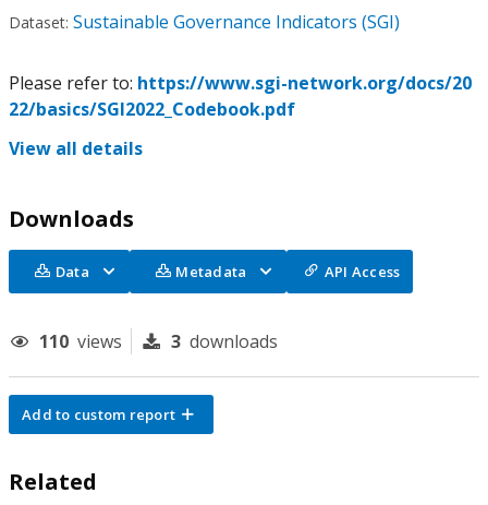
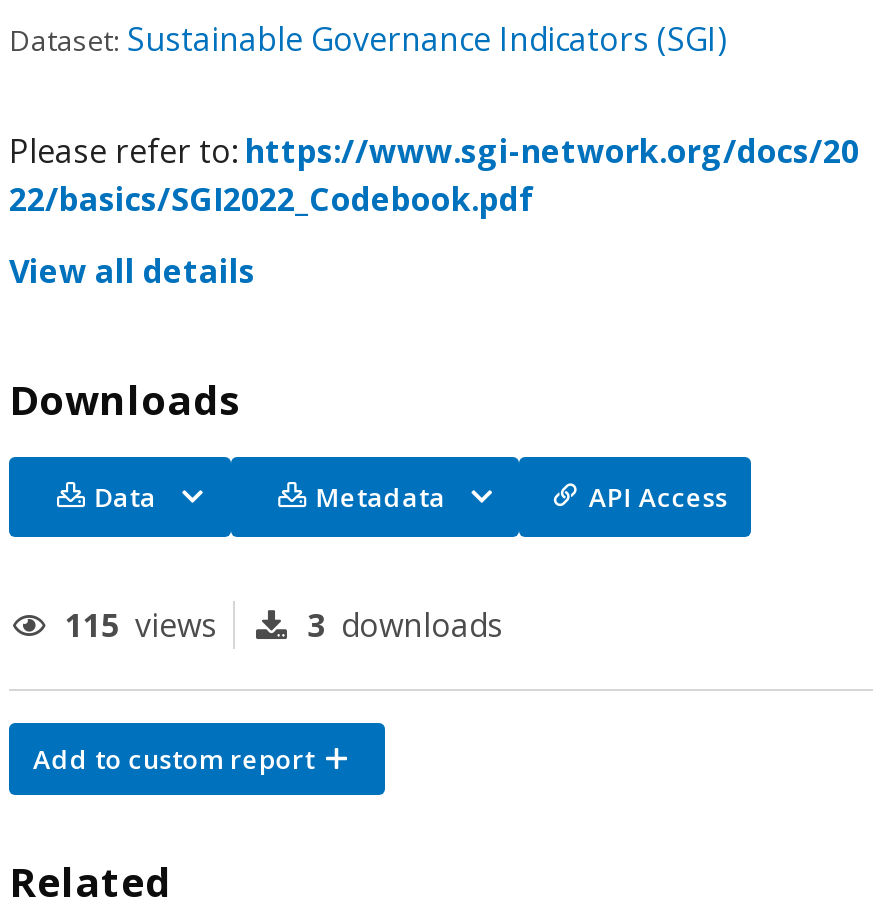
[39,329,122,353] 110 views -> [65,603,217,647] 115 views

